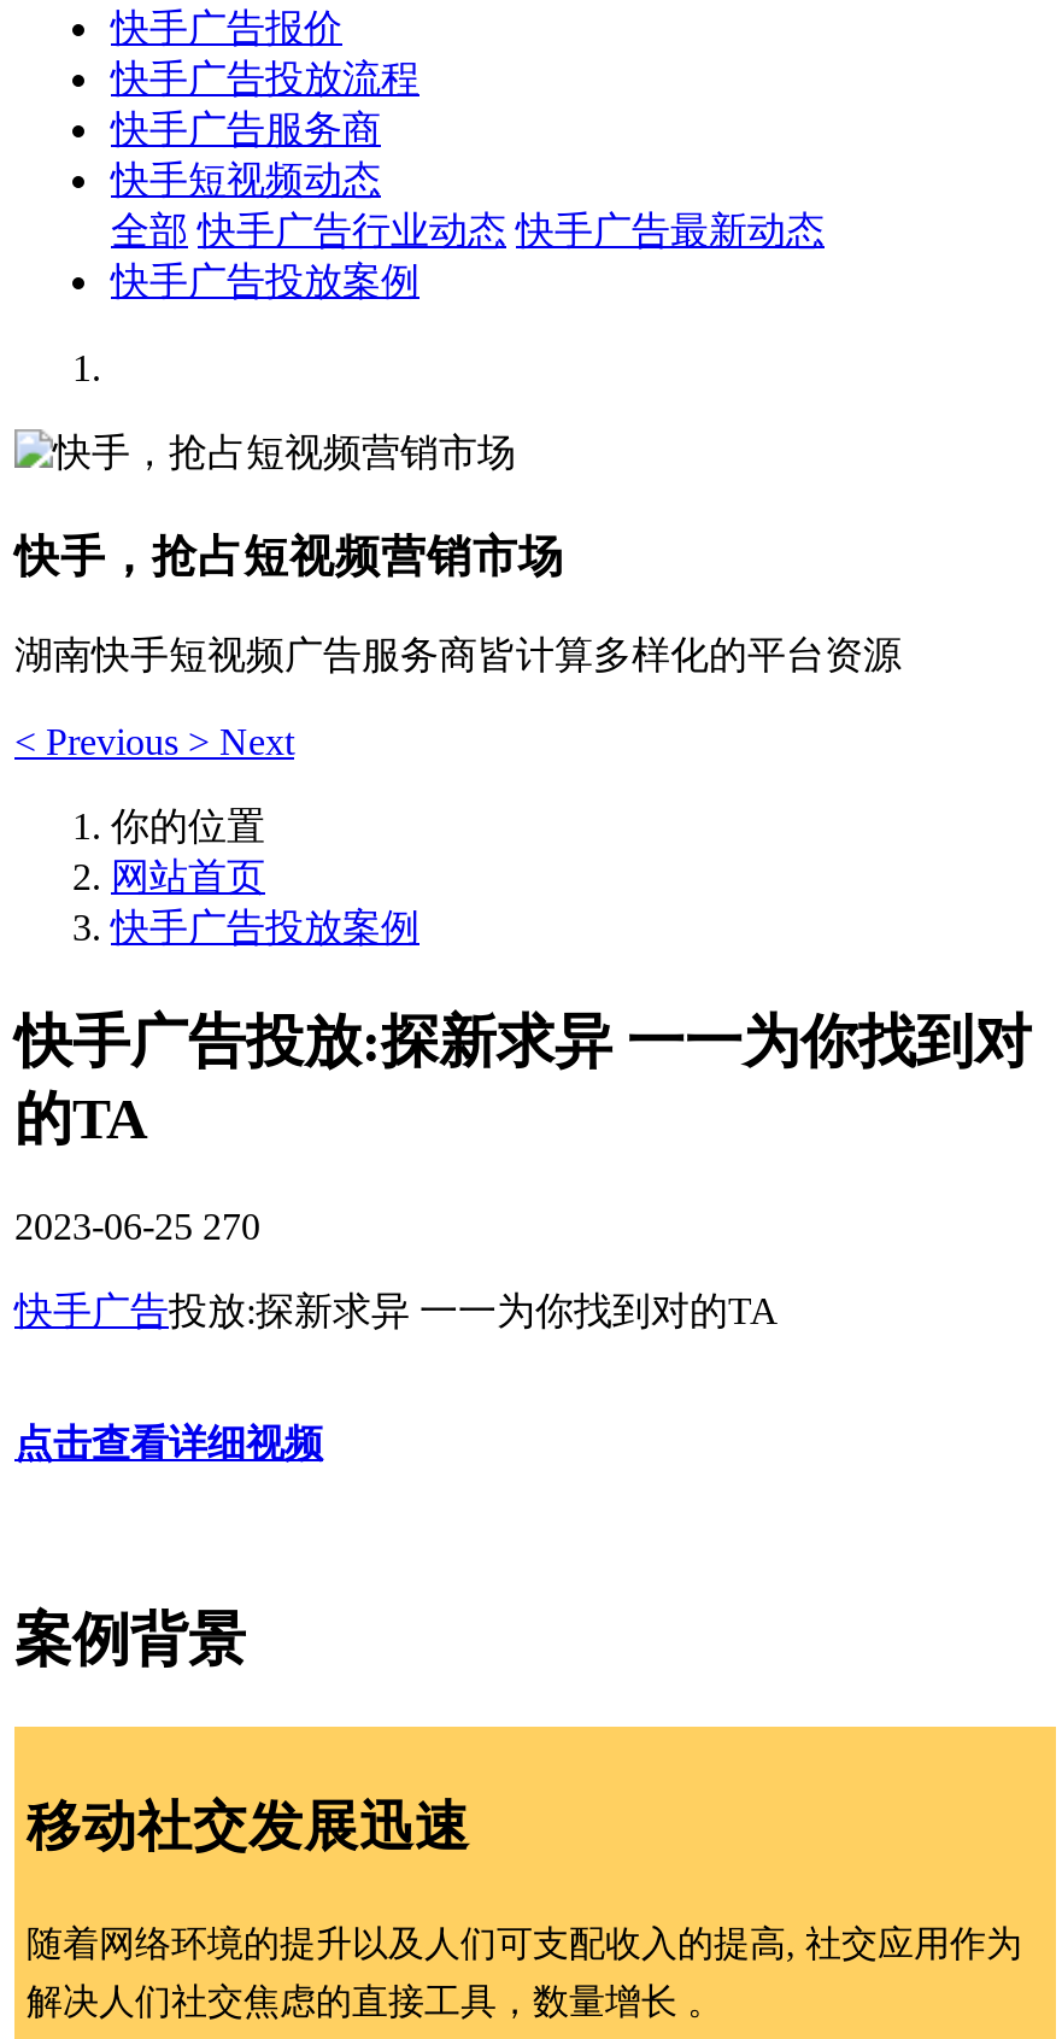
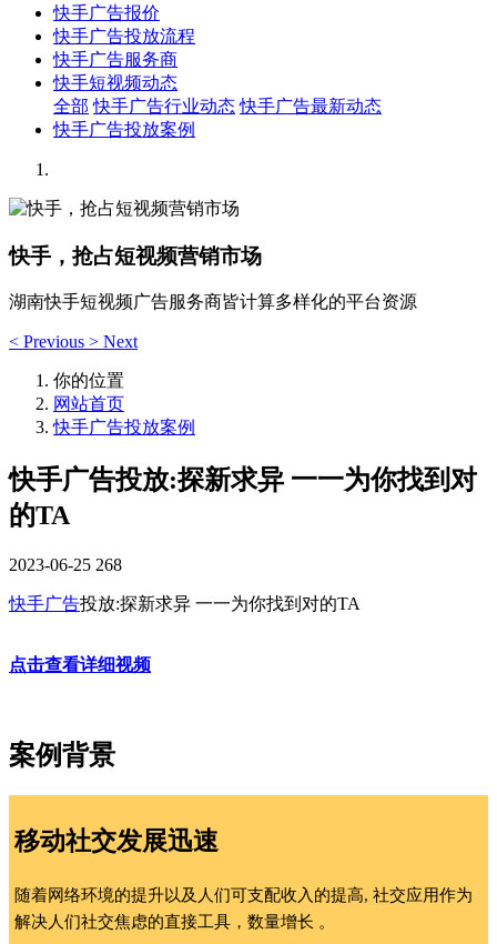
[14,1206,260,1247] 2023-06-25 270 -> [9,556,122,574] 2023-06-25 268

